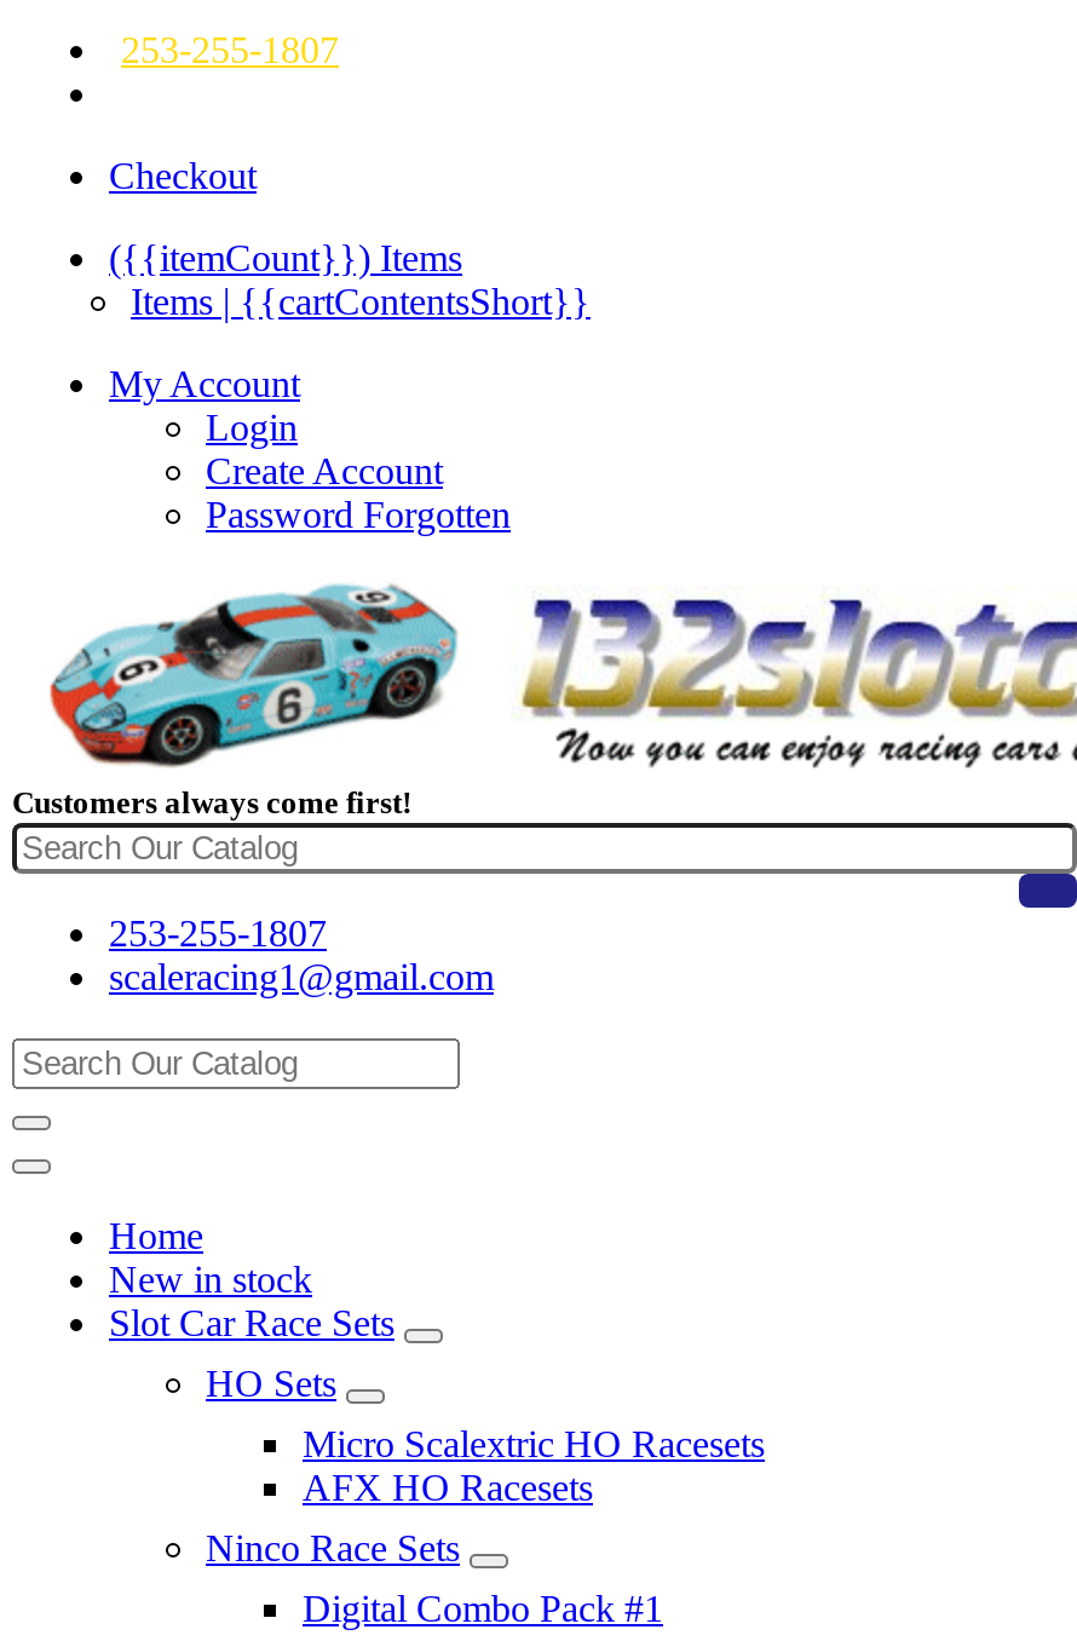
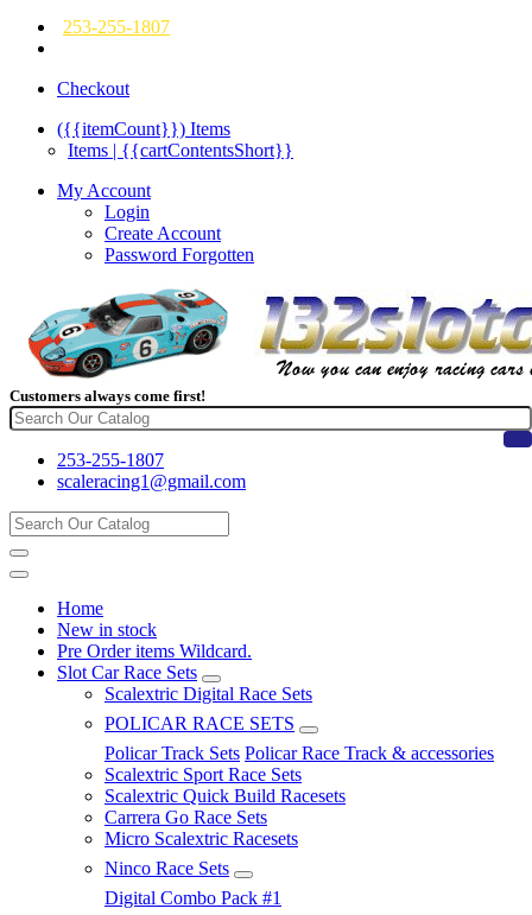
none -> [57,641,252,661] Pre Order items Wildcard.
[206,1363,765,1508] HO Sets | Micro Scalextric HO Racesets | AFX HO Racesets -> [104,684,494,849] Scalextric Digital Race Sets | POLICAR RACE SETS | Policar Track Sets Policar Race Track & accessories | Scalextric Sport Race Sets | Scalextric Quick Build Racesets | Carrera Go Race Sets | Micro Scalextric Racesets

